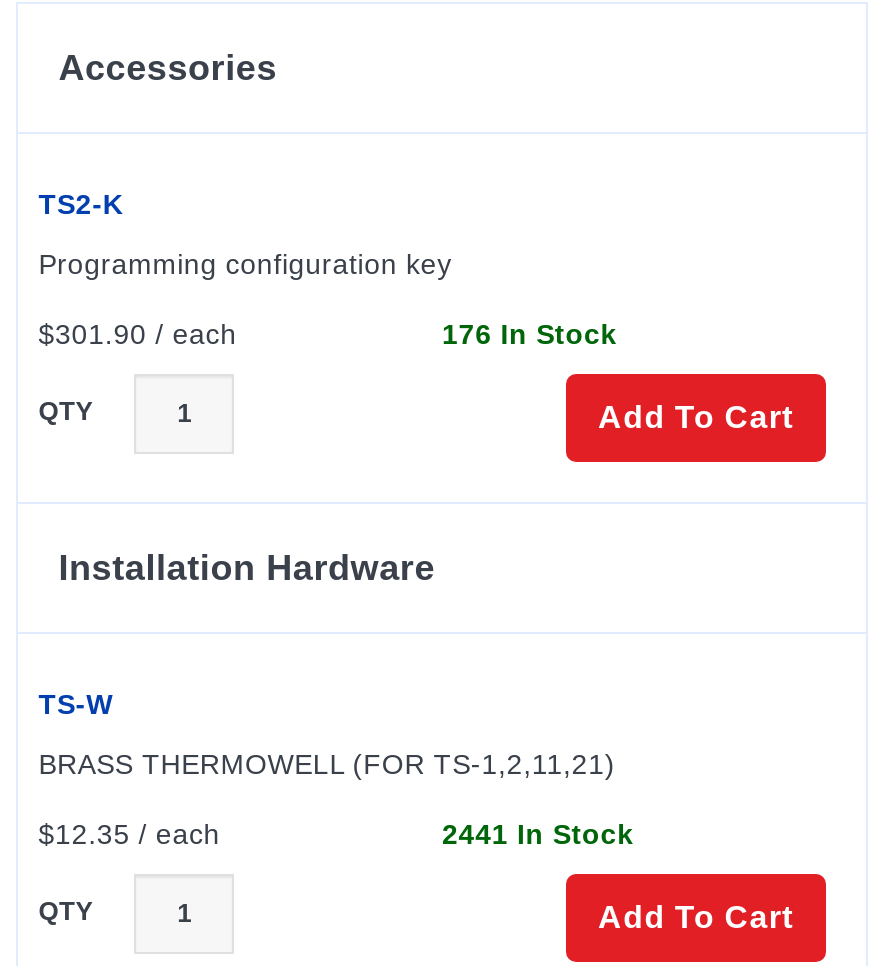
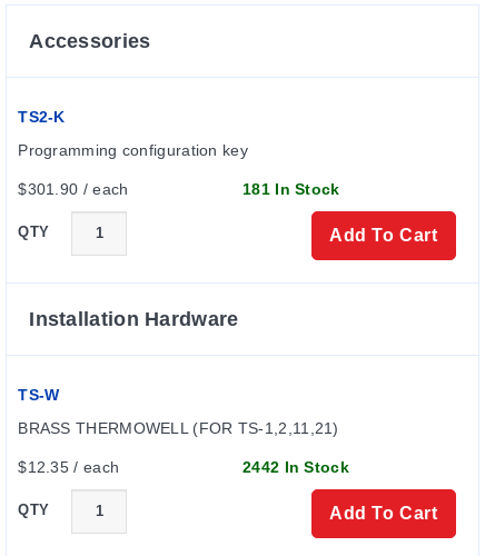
[442,318,617,350] 176 In Stock -> [242,180,340,198] 181 In Stock
[442,818,634,850] 2441 In Stock -> [242,458,349,476] 2442 In Stock

